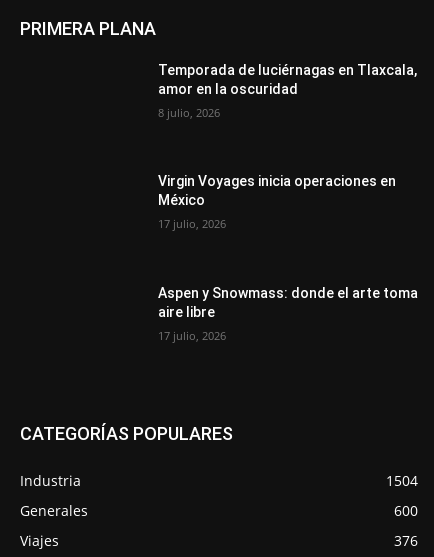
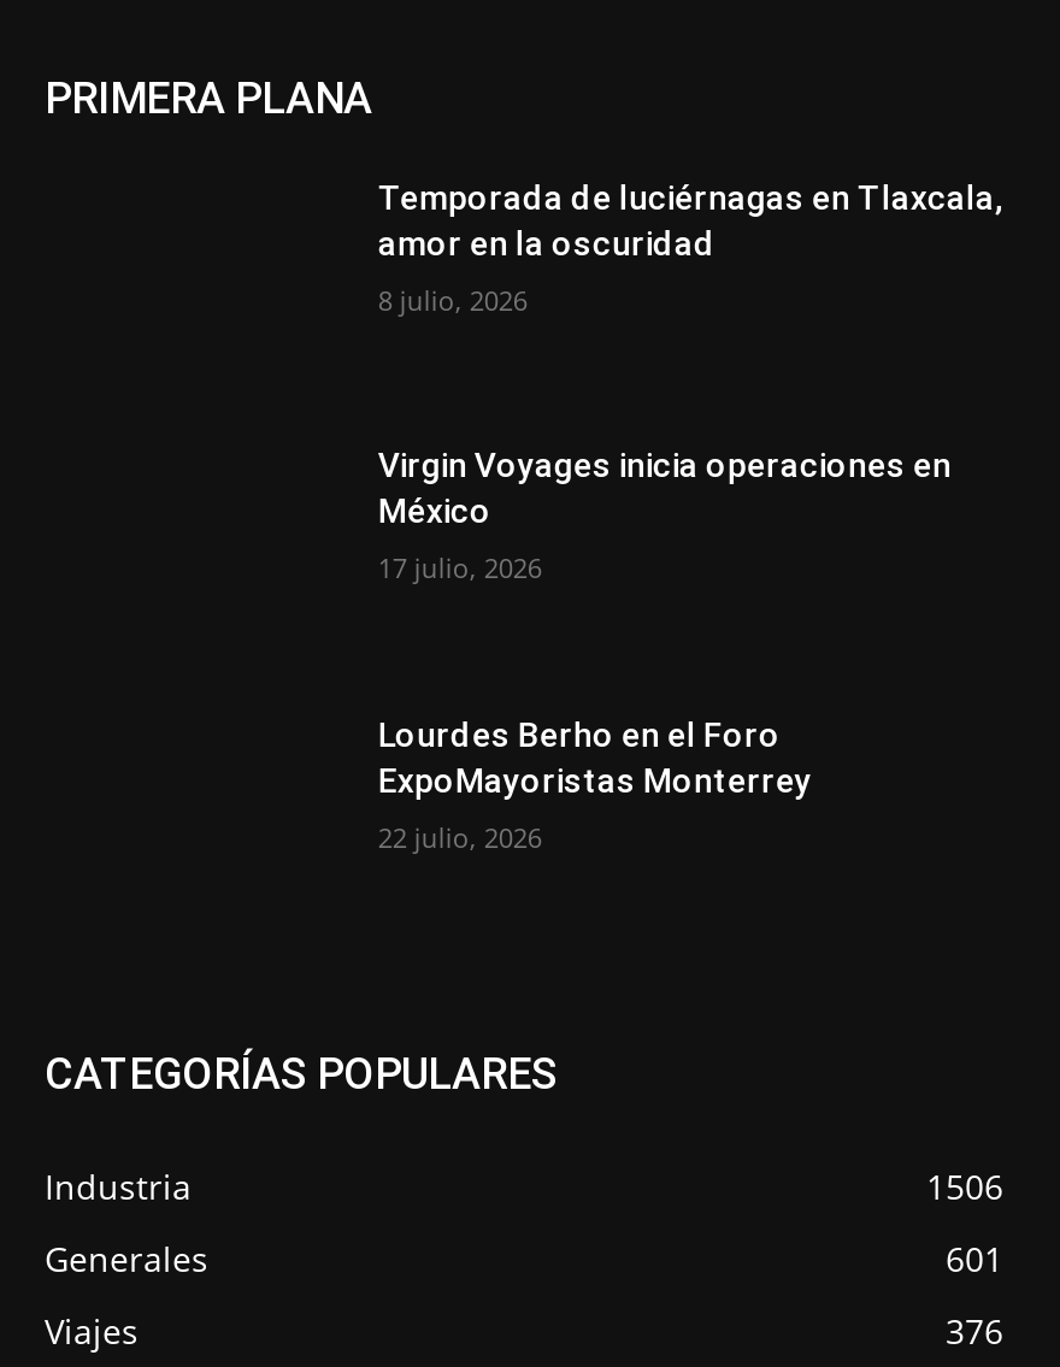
[158,285,418,320] Aspen y Snowmass: donde el arte toma | aire libre -> [378,715,812,799] Lourdes Berho en el Foro | ExpoMayoristas Monterrey
[158,328,226,343] 17 julio, 2026 -> [378,819,542,855] 22 julio, 2026
[386,470,418,489] 1504 -> [926,1162,1003,1208] 1506
[394,500,418,519] 600 -> [946,1235,1003,1280] 601

